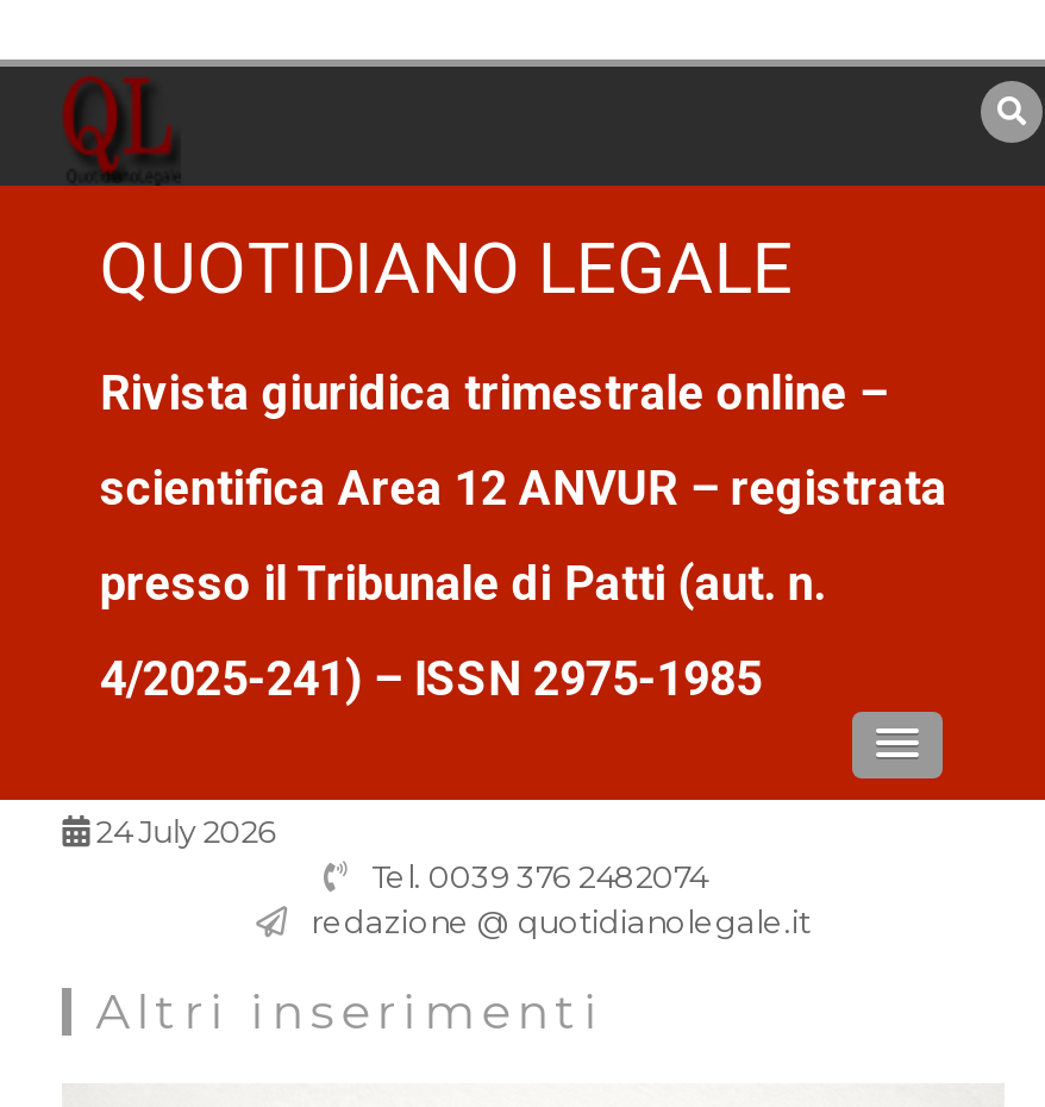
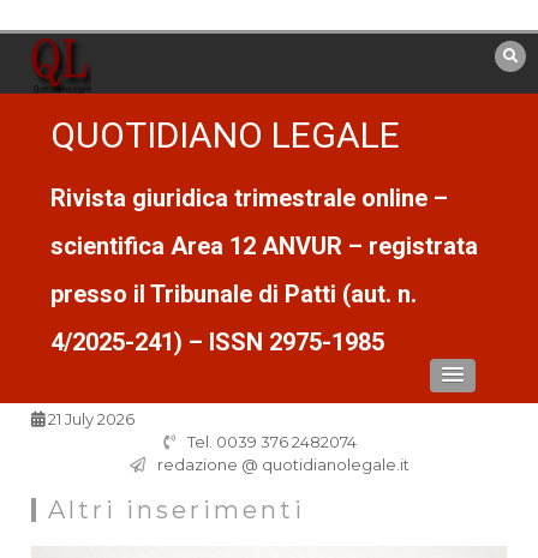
[89,813,277,851] 24 July 2026 -> [45,410,135,429] 21 July 2026

